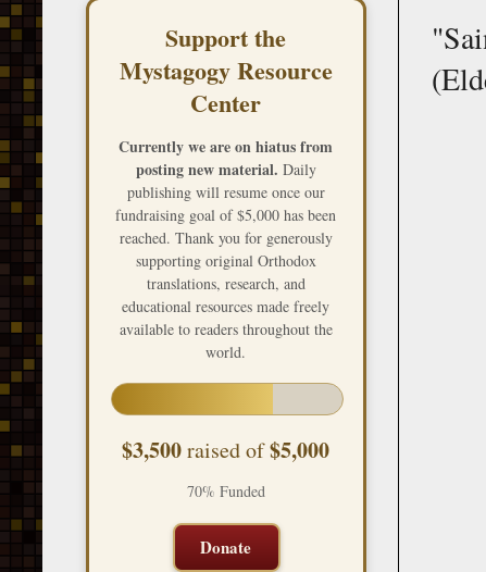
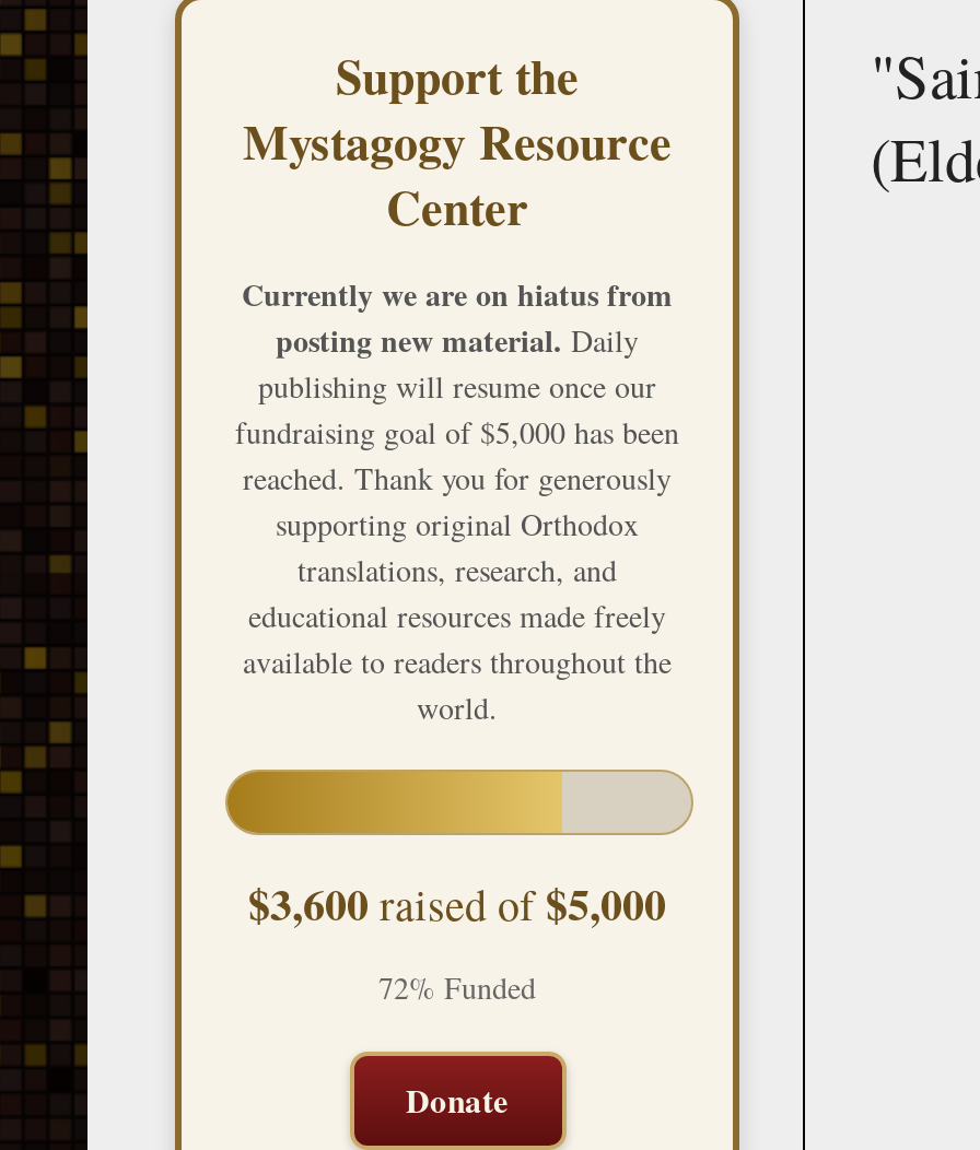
[122,433,330,465] $3,500 raised of $5,000 -> [248,871,666,935] $3,600 raised of $5,000
[187,480,265,501] 70% Funded -> [378,965,536,1007] 72% Funded

